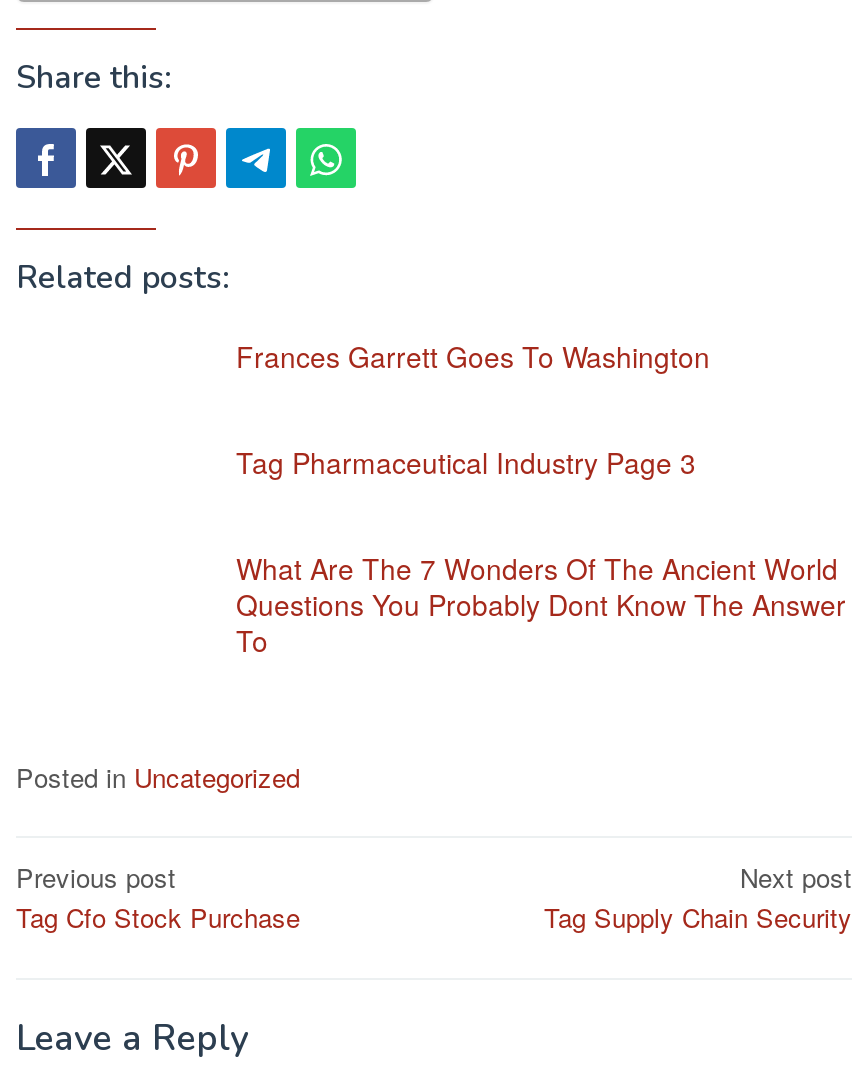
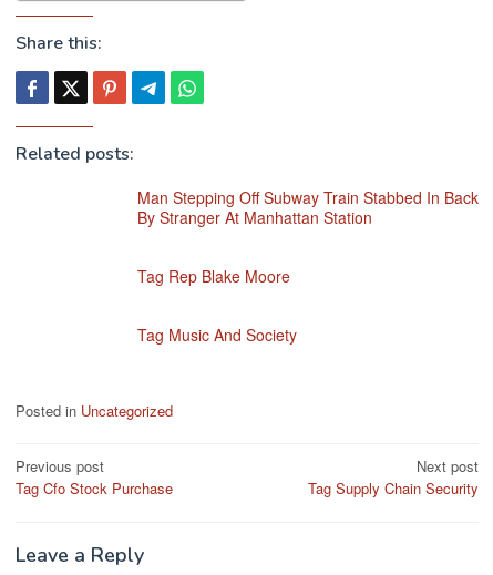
[236,336,710,376] Frances Garrett Goes To Washington -> [137,186,479,228] Man Stepping Off Subway Train Stabbed In Back | By Stranger At Manhattan Station
[236,442,696,482] Tag Pharmaceutical Industry Page 3 -> [137,265,290,287] Tag Rep Blake Moore
[236,548,846,660] What Are The 7 Wonders Of The Ancient World | Questions You Probably Dont Know The Answer | To -> [137,323,297,345] Tag Music And Society

